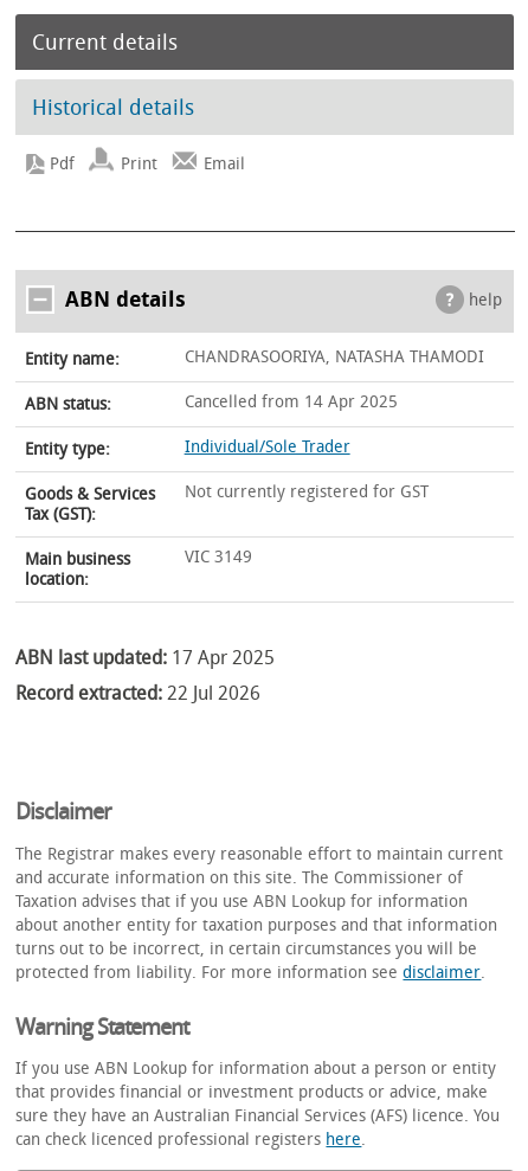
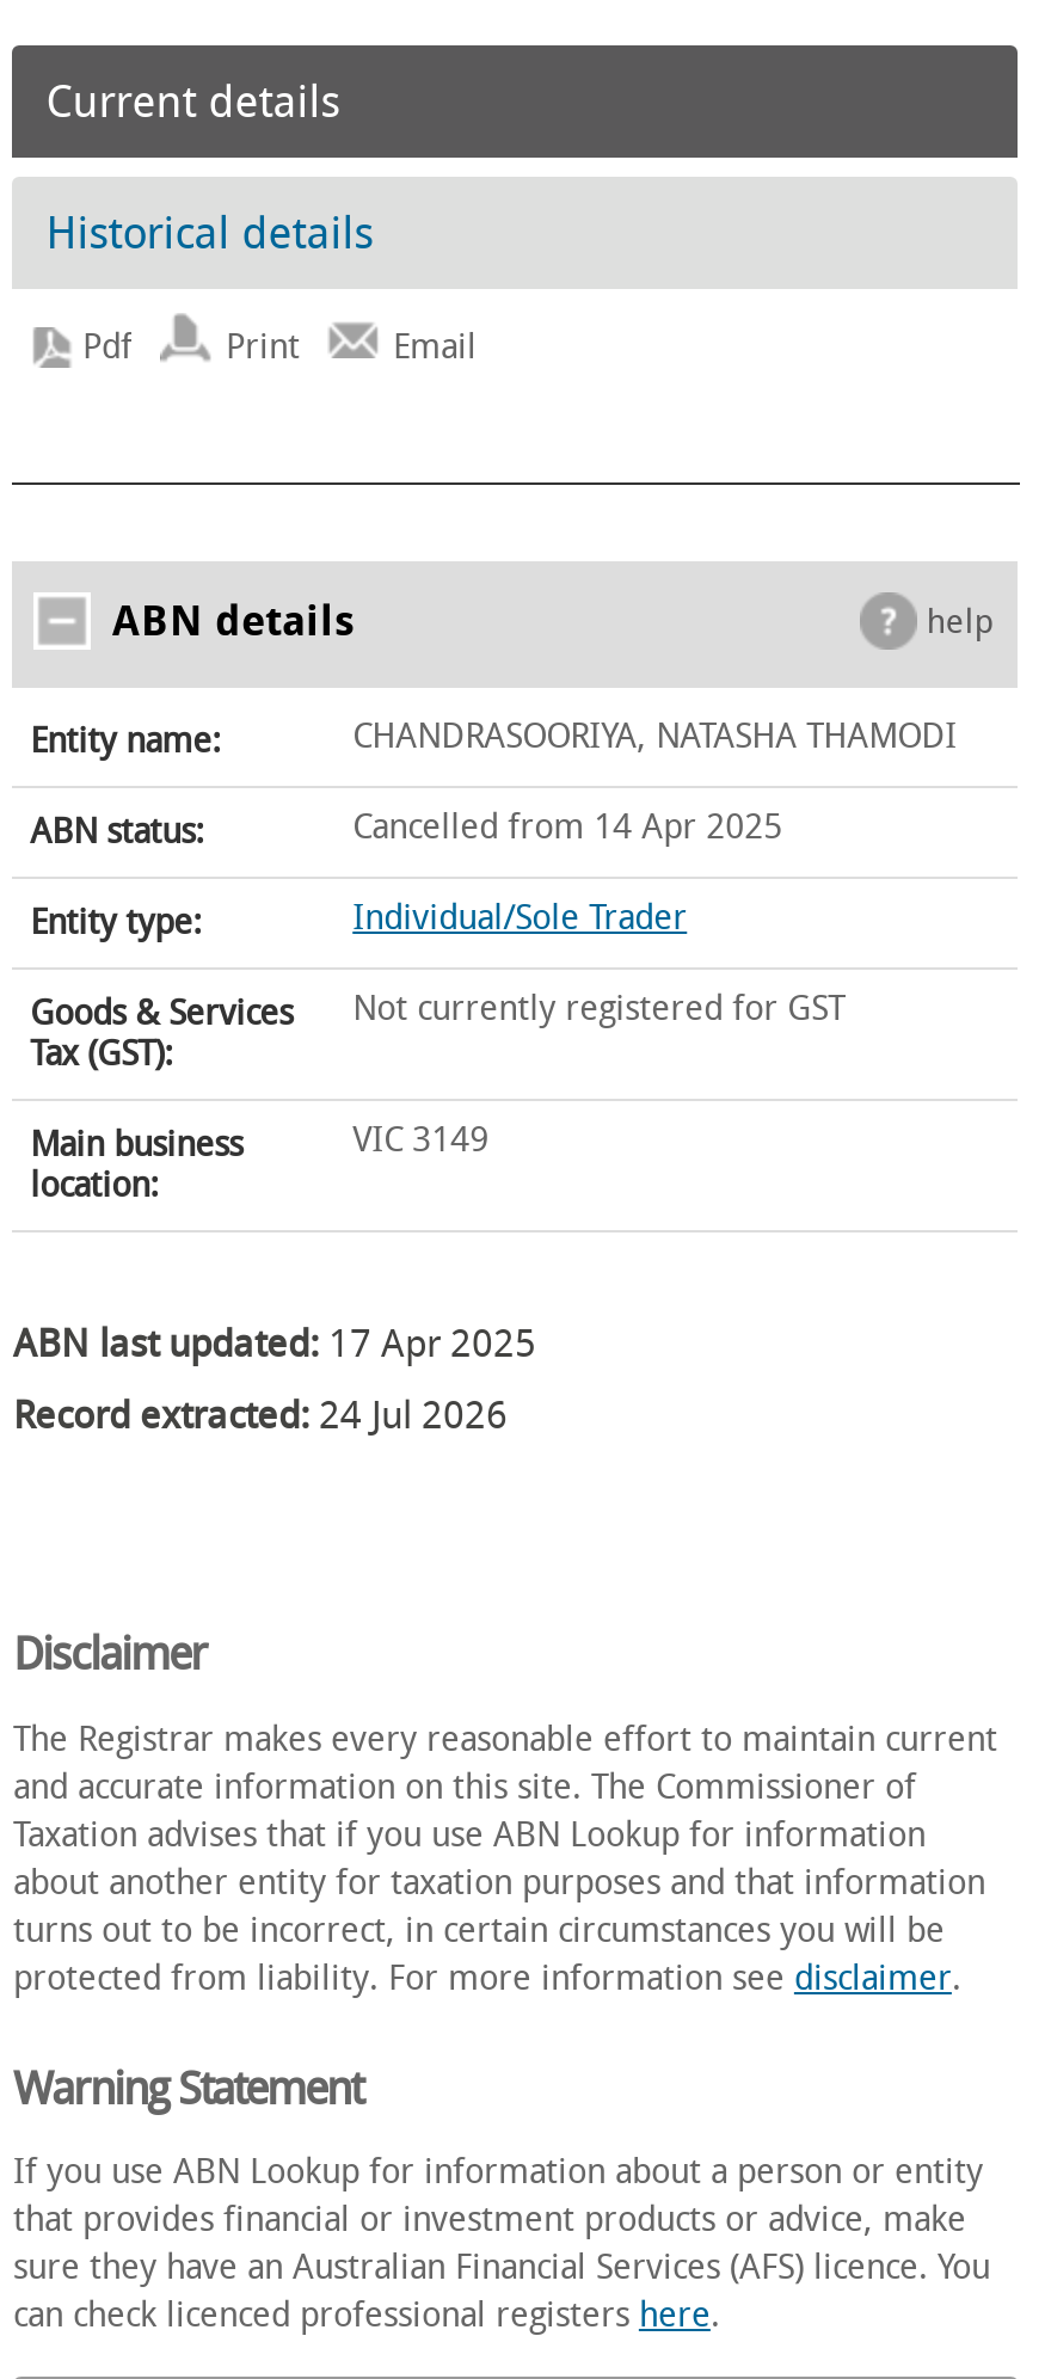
[16,682,261,704] Record extracted: 22 Jul 2026 -> [13,1392,507,1438] Record extracted: 24 Jul 2026

